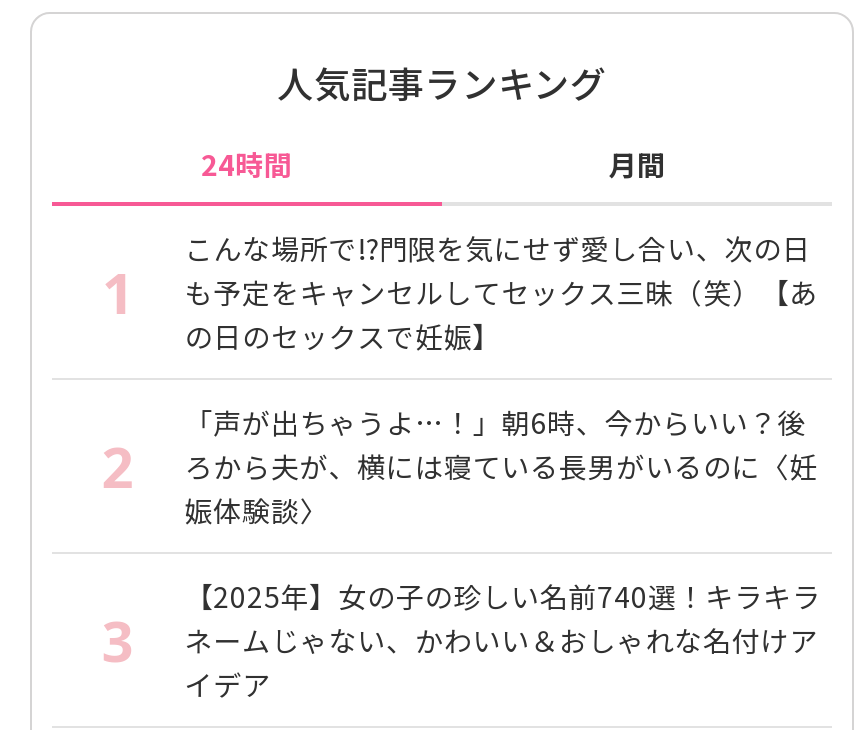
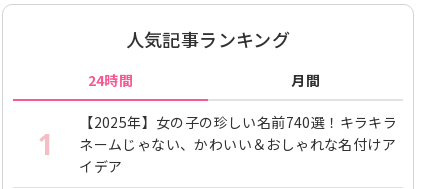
[102,229,818,505] こんな場所で!?門限を気にせず愛し合い、次の日 | も予定をキャンセルしてセックス三昧（笑）【あ | の日のセックスで妊娠】 | 2 -> none
[102,403,818,679] 「声が出ちゃうよ…！」朝6時、今からいい？後 | ろから夫が、横には寝ている長男がいるのに〈妊 | 娠体験談〉 | 3 -> none

